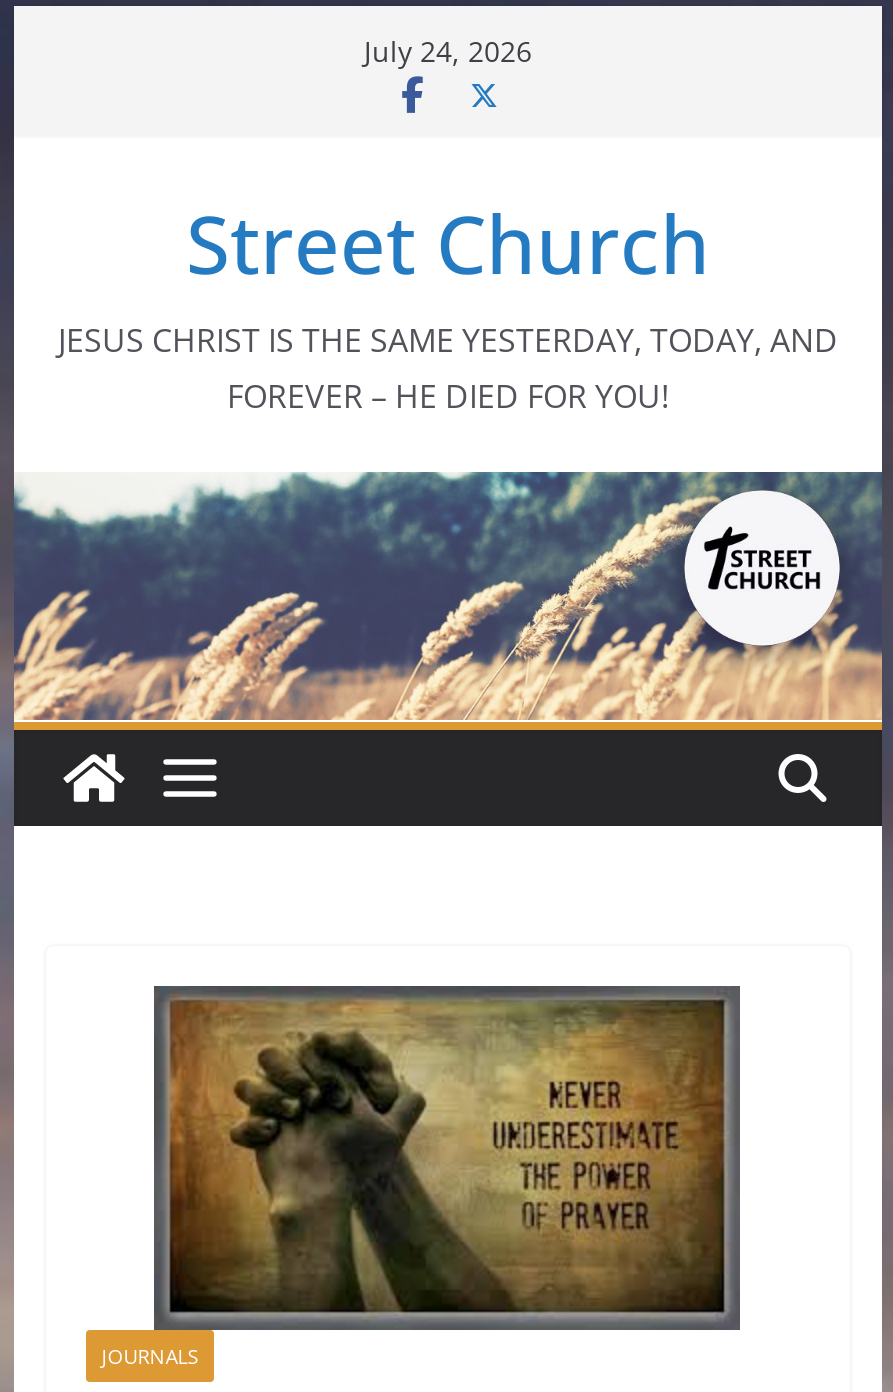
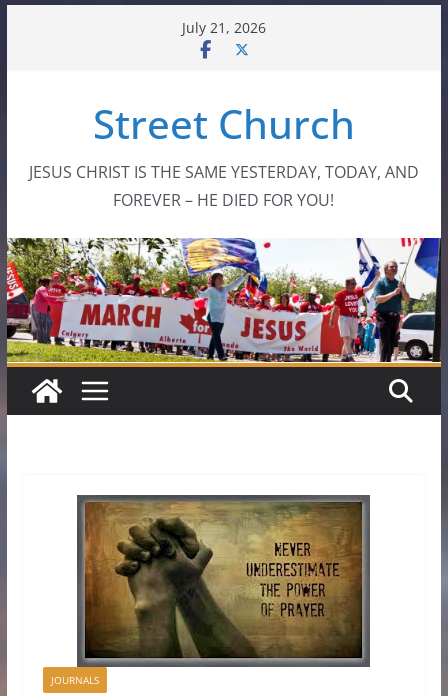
[364,32,532,70] July 24, 2026 -> [182,18,266,37] July 21, 2026
[6,470,884,722] [image] -> [3,237,442,363] [image]

